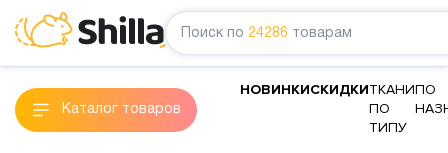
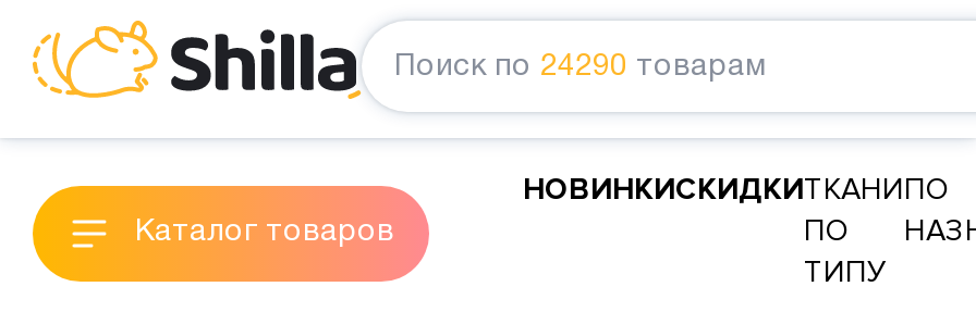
[181,27,352,40] Поиск по 24286 товарам -> [394,53,767,82] Поиск по 24290 товарам

